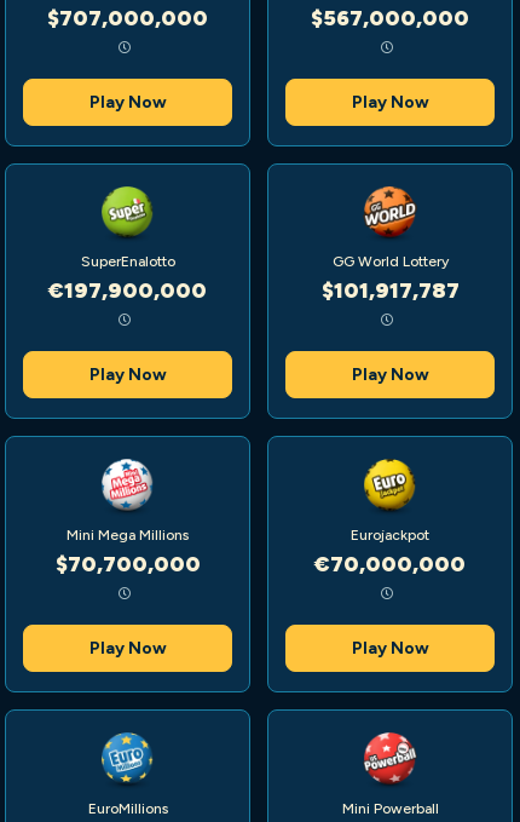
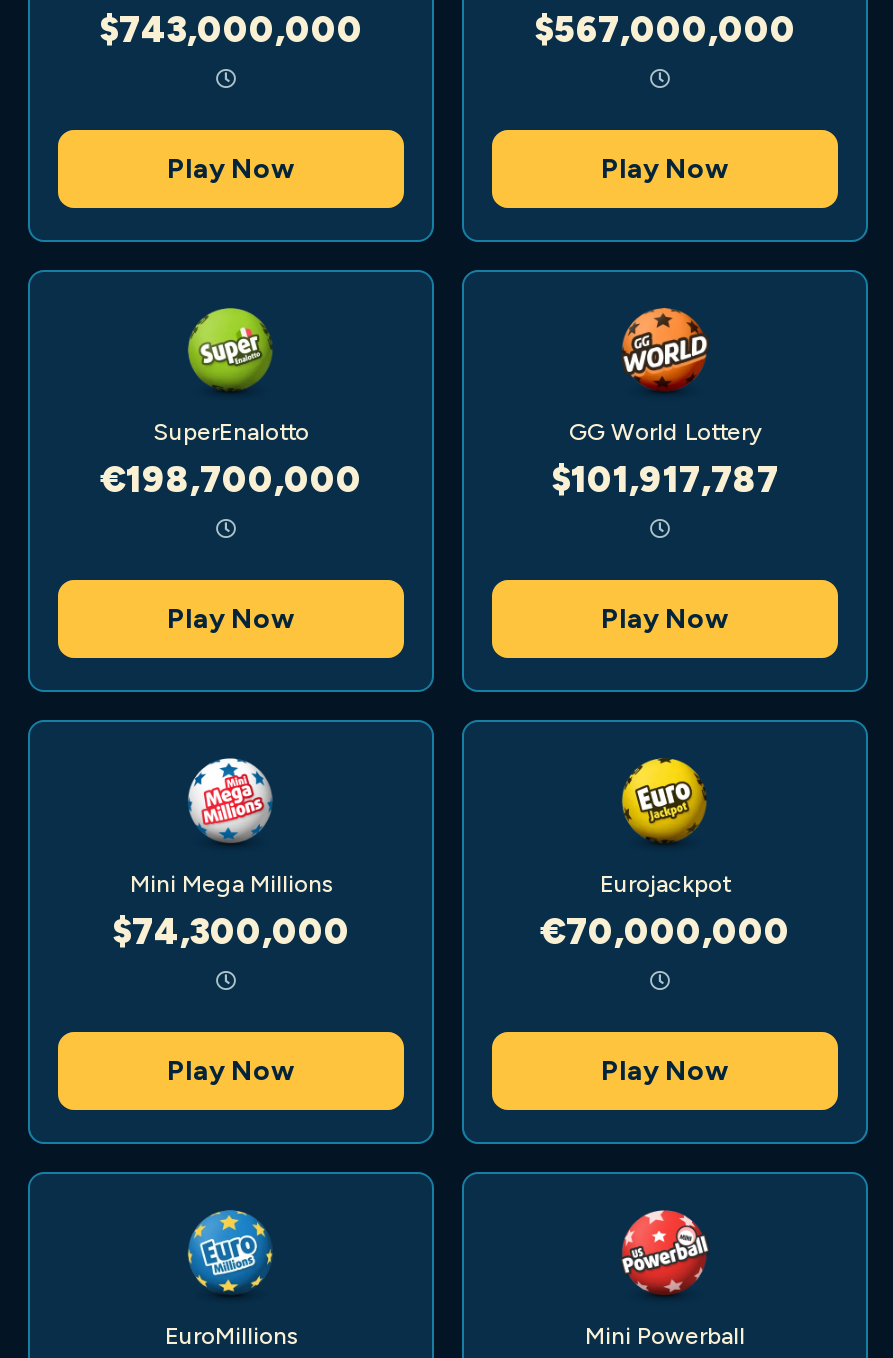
[47,4,208,31] $707,000,000 -> [99,7,363,51] $743,000,000
[48,278,207,304] €197,900,000 -> [100,459,362,503] €198,700,000
[55,551,200,578] $70,700,000 -> [112,910,350,954] $74,300,000

